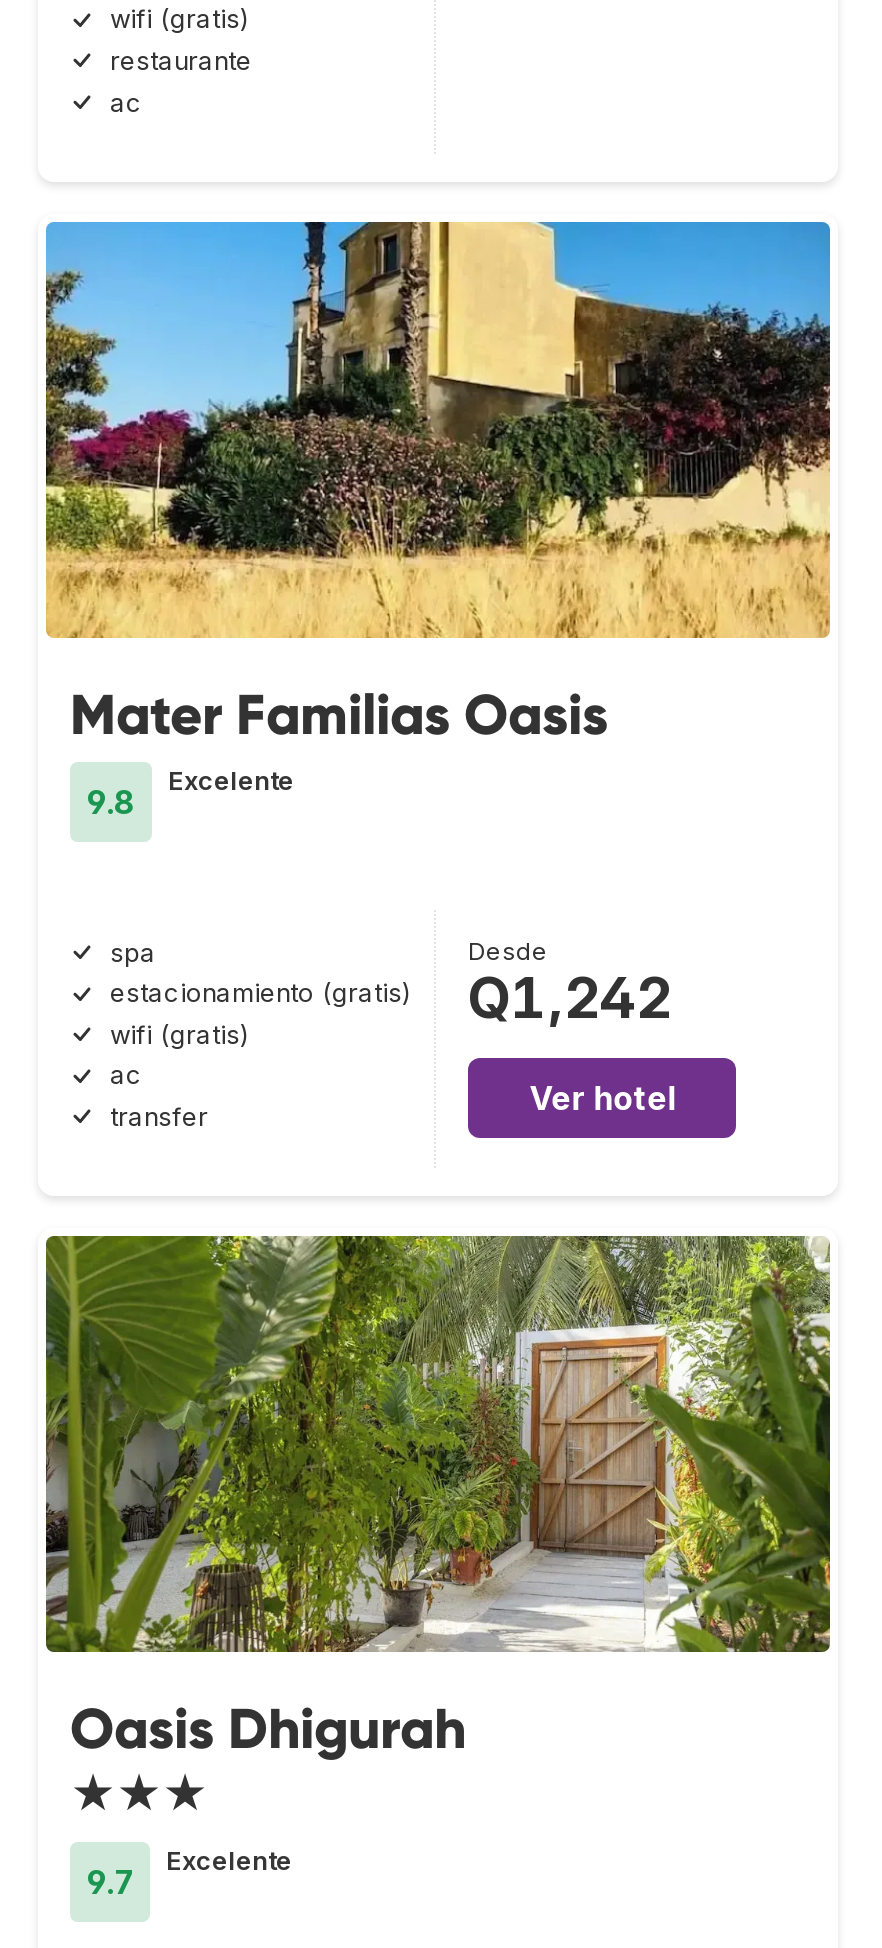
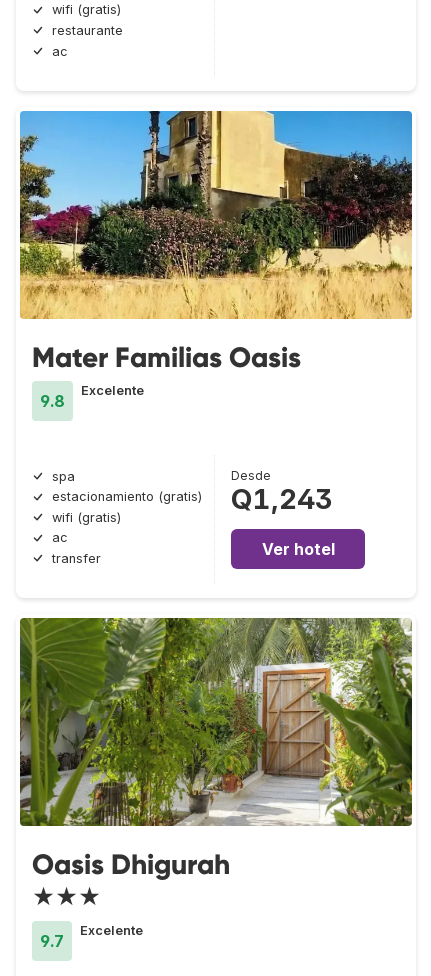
[110,963,672,1031] estacionamiento (gratis) Q1,242 -> [52,482,333,516] estacionamiento (gratis) Q1,243

